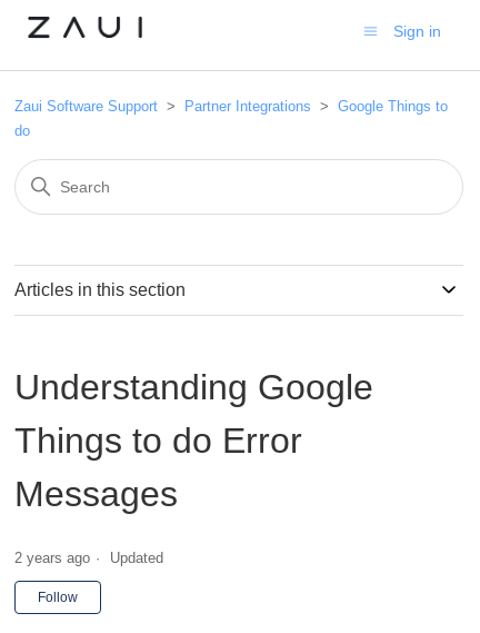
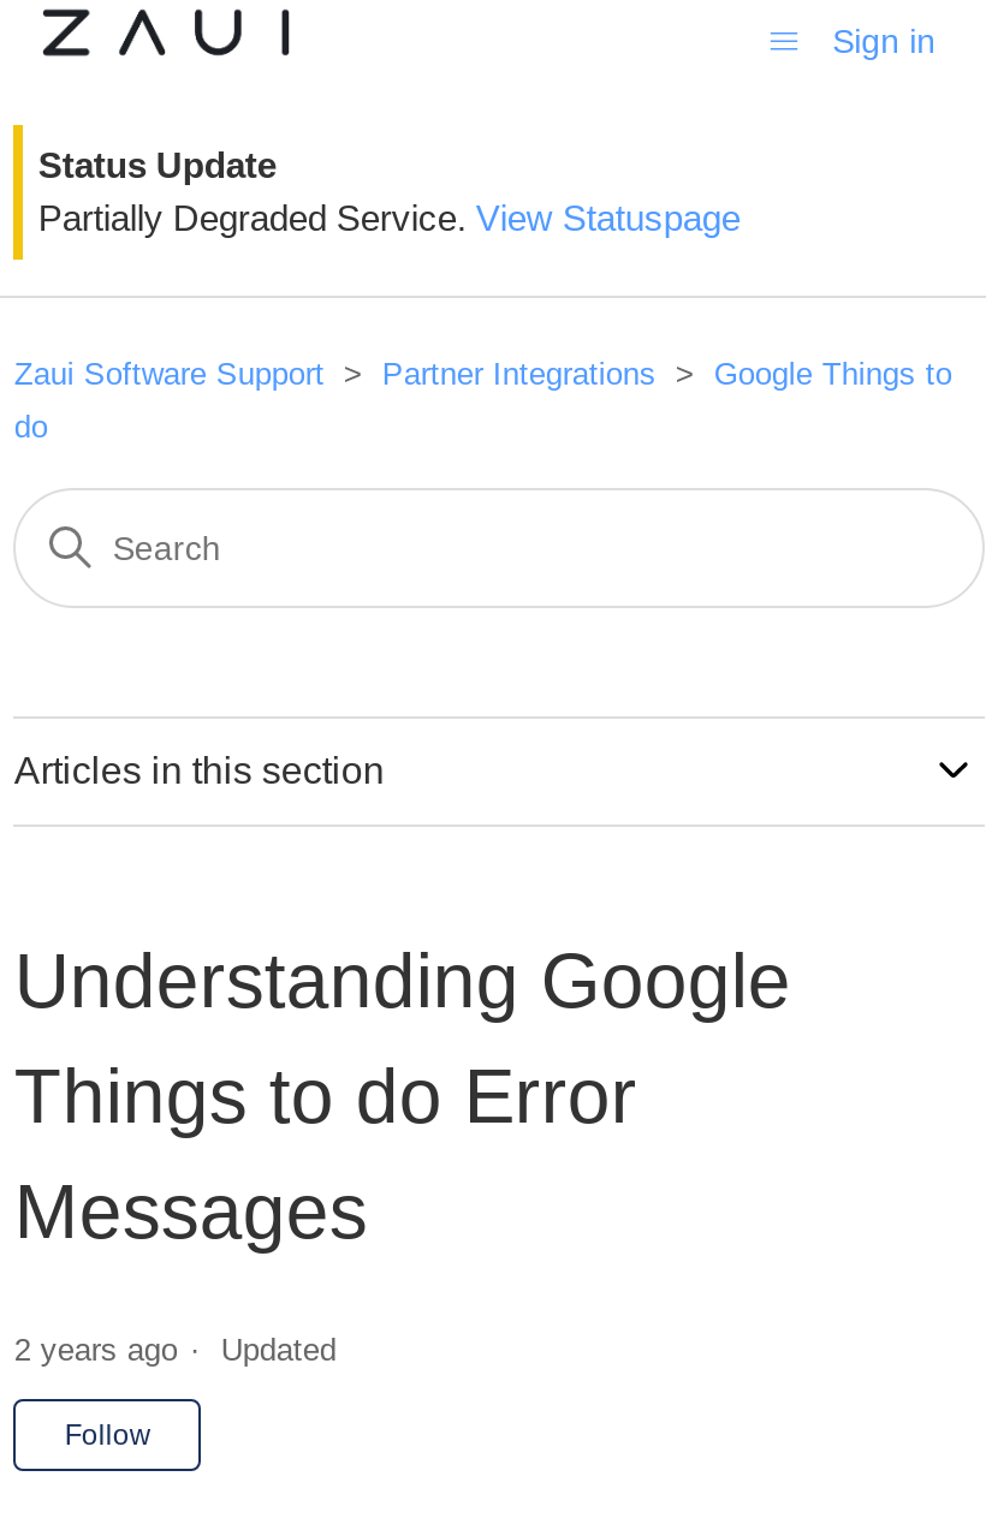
none -> [38,144,740,238] Status Update | Partially Degraded Service. View Statuspage

